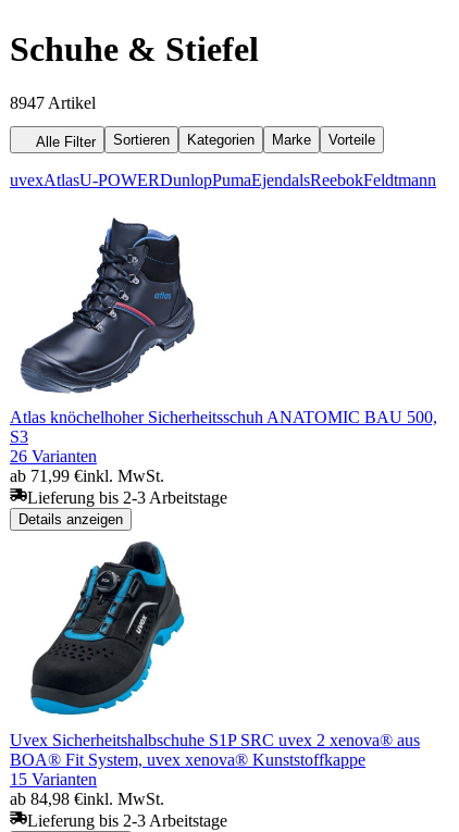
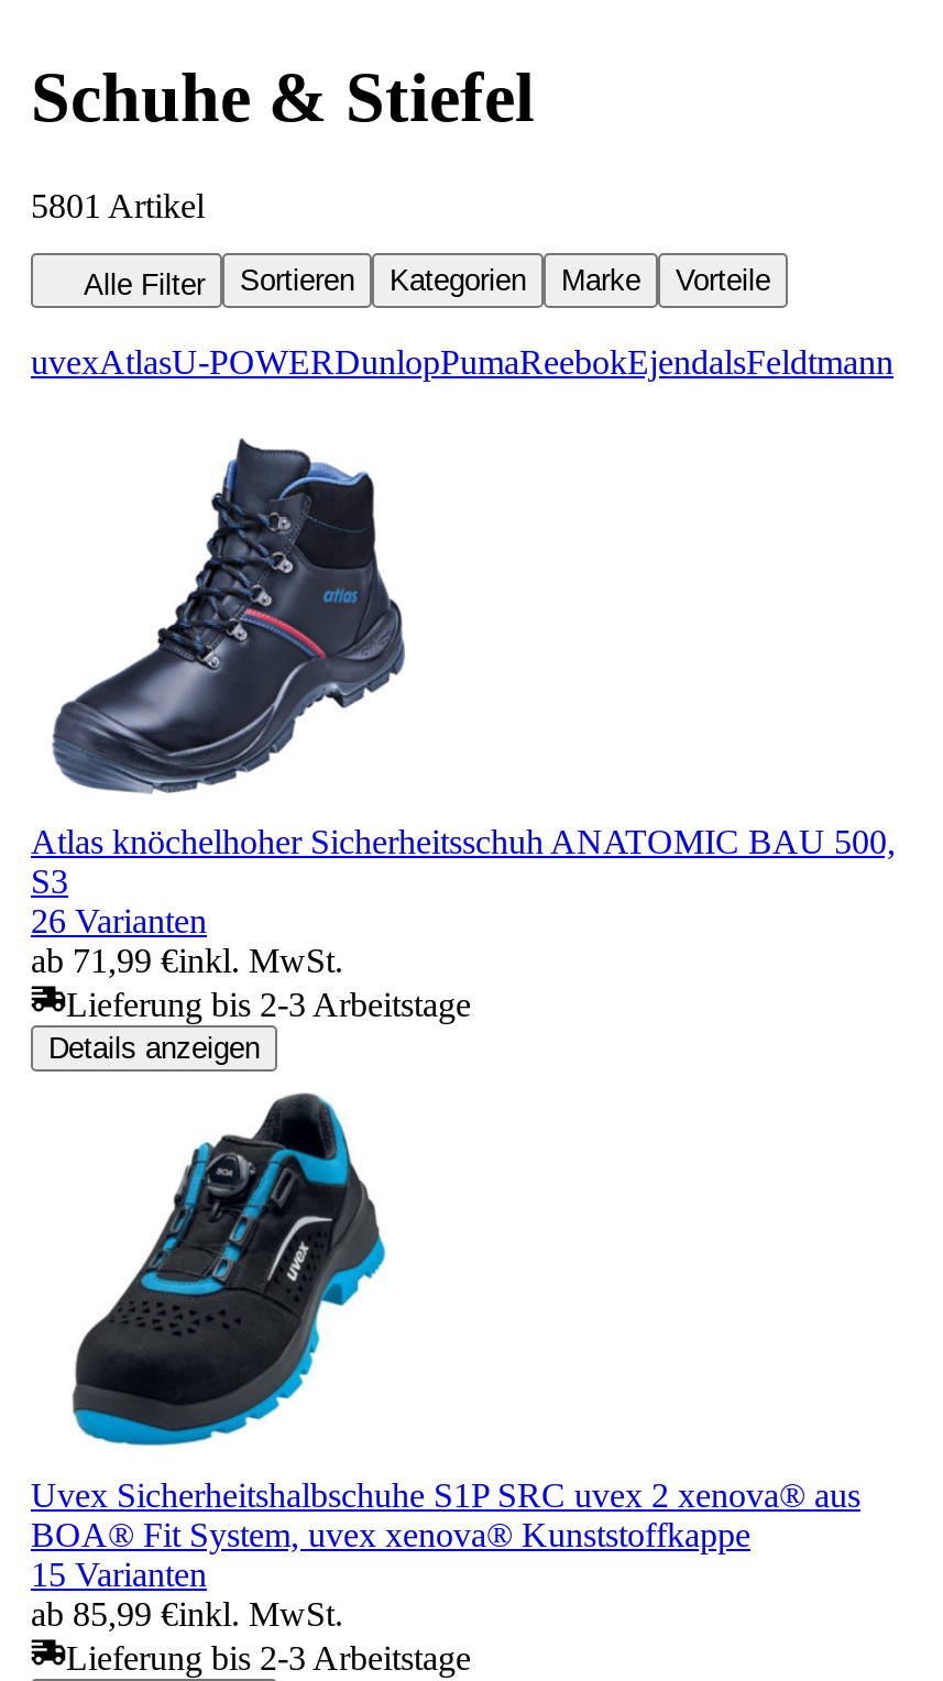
[10,93,96,112] 8947 Artikel -> [31,187,205,224] 5801 Artikel
[10,171,436,189] uvexAtlasU-POWERDunlopPumaEjendalsReebokFeldtmann -> [31,343,893,380] uvexAtlasU-POWERDunlopPumaReebokEjendalsFeldtmann
[10,789,164,808] ab 84,98 €inkl. MwSt. -> [31,1595,343,1632] ab 85,99 €inkl. MwSt.

